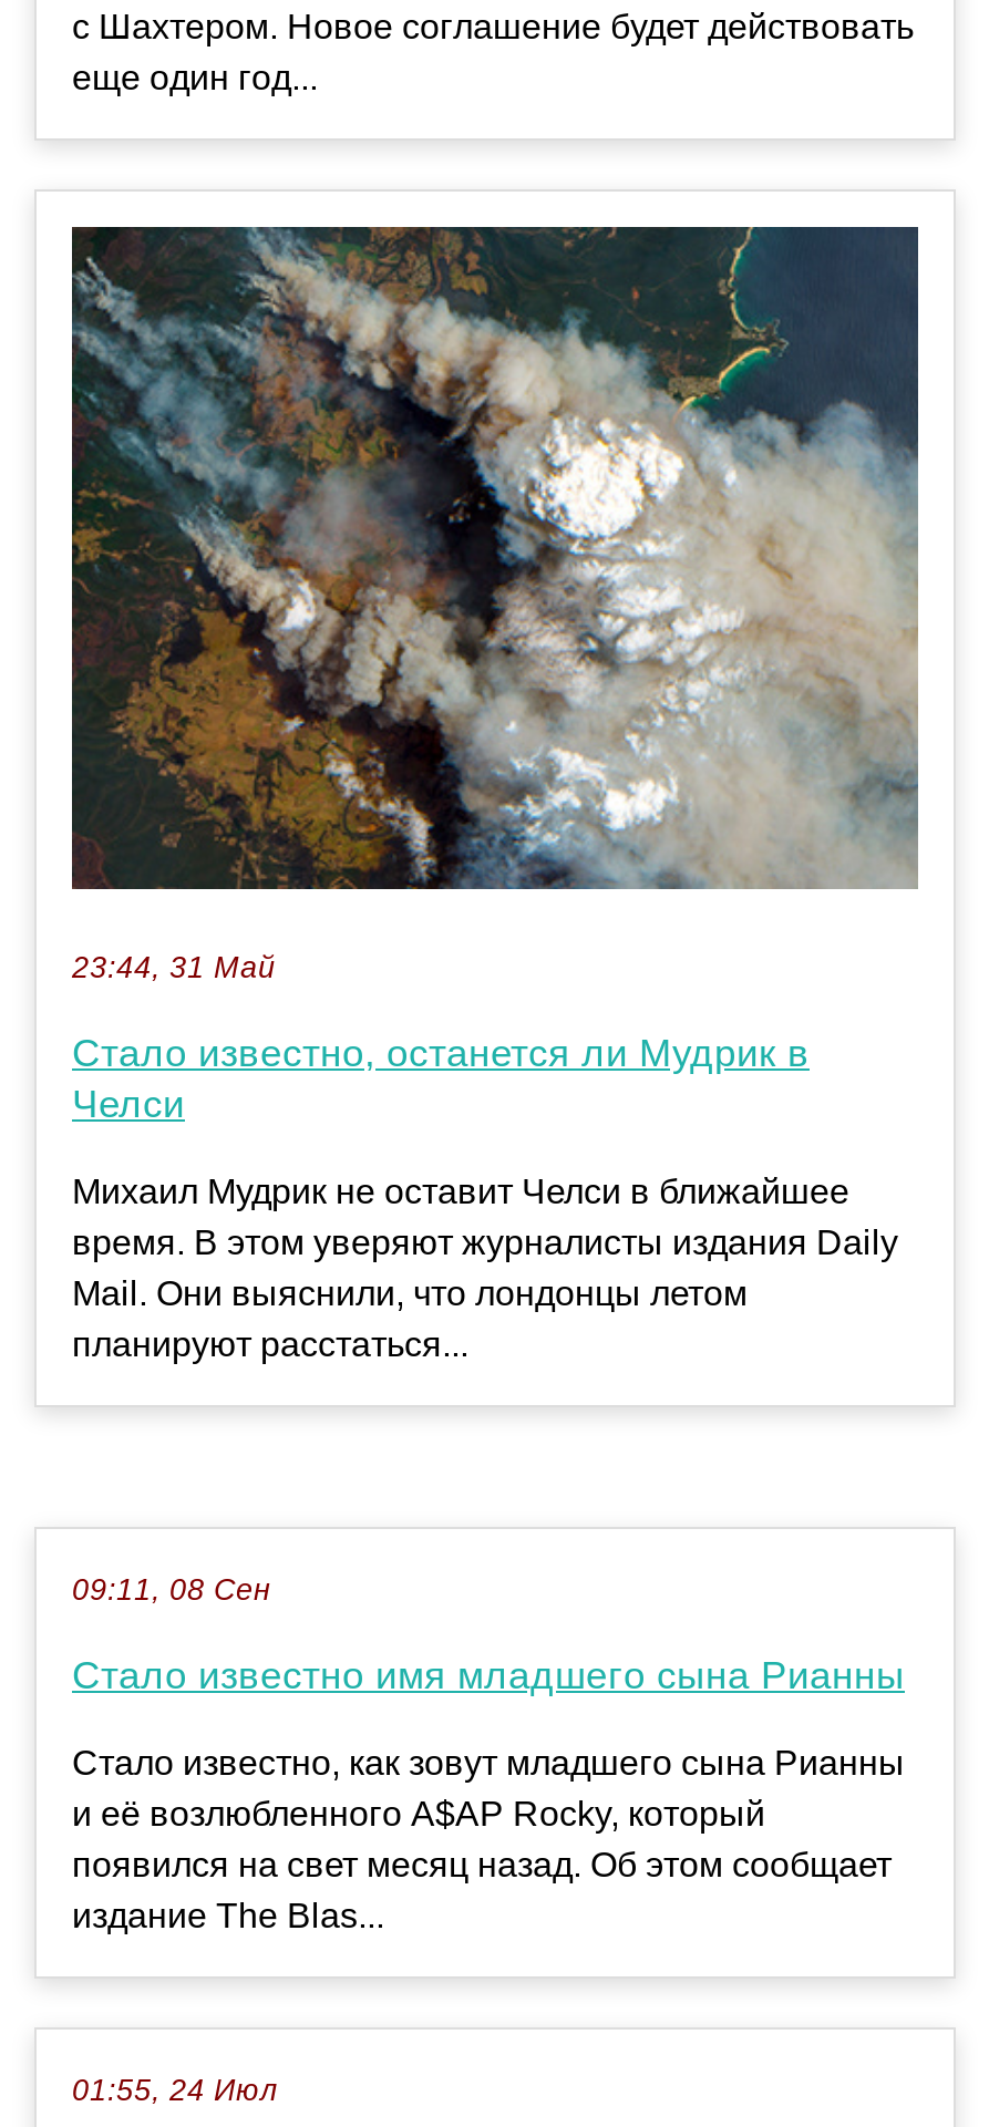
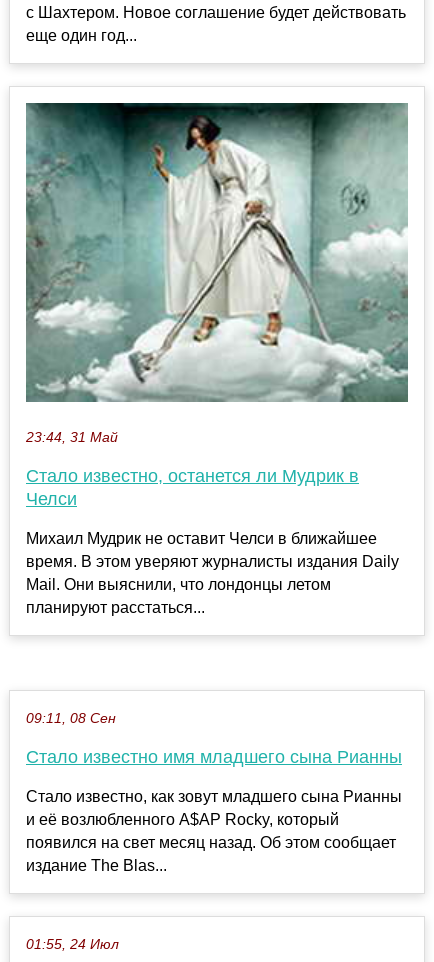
[70,226,920,890] [image] -> [25,102,408,402] [image]

